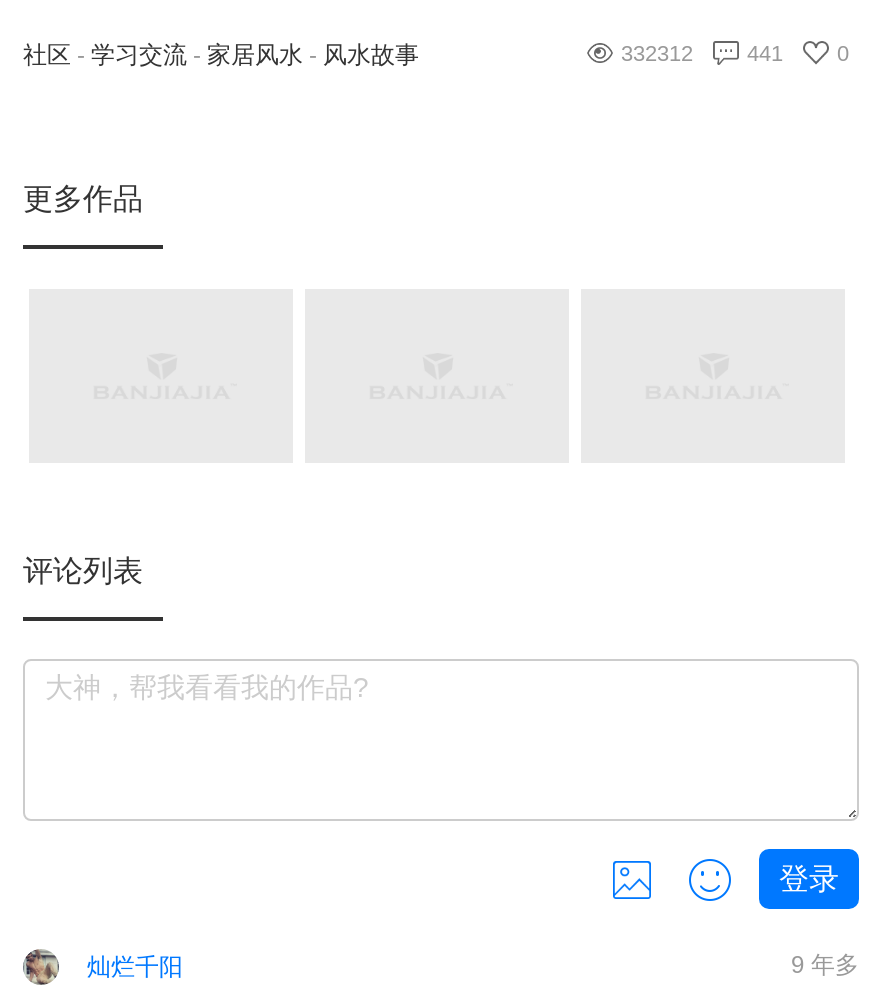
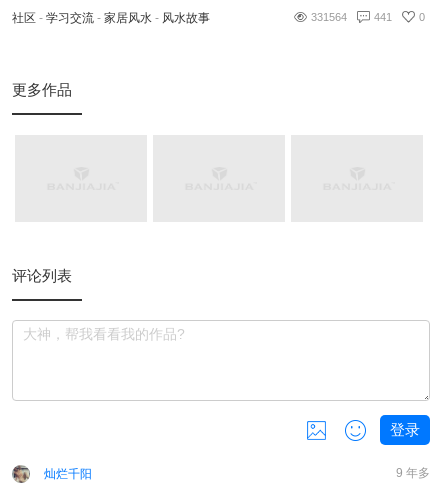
[621,41,693,65] 332312 -> [311,11,347,23] 331564

